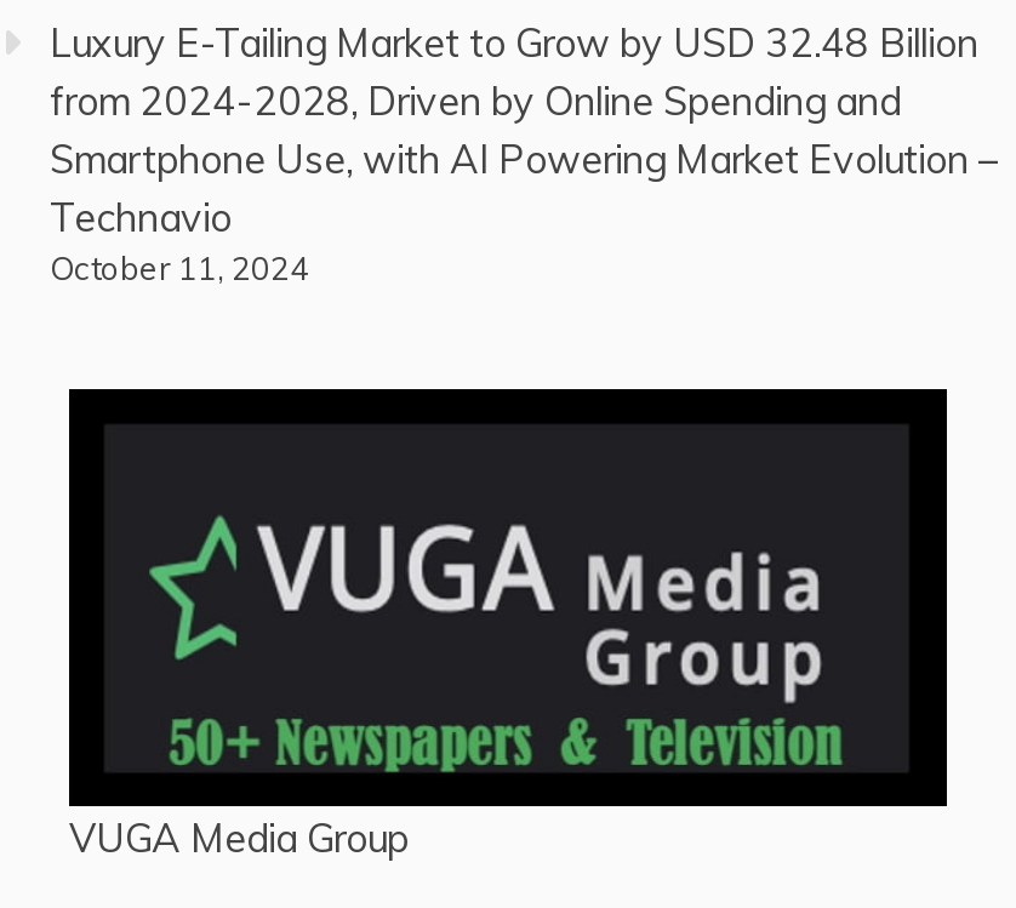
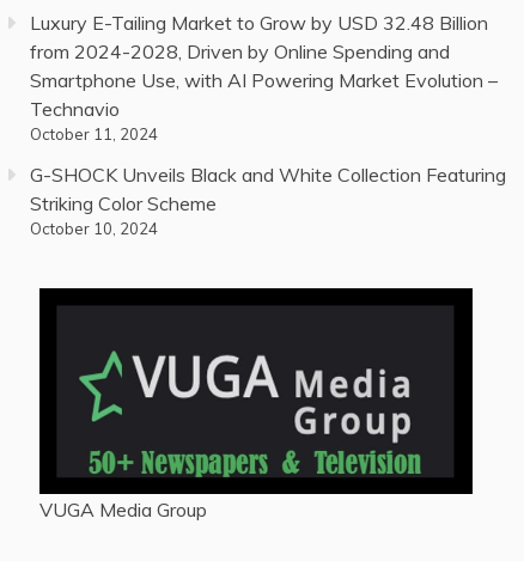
none -> [30,162,506,238] G-SHOCK Unveils Black and White Collection Featuring | Striking Color Scheme | October 10, 2024

